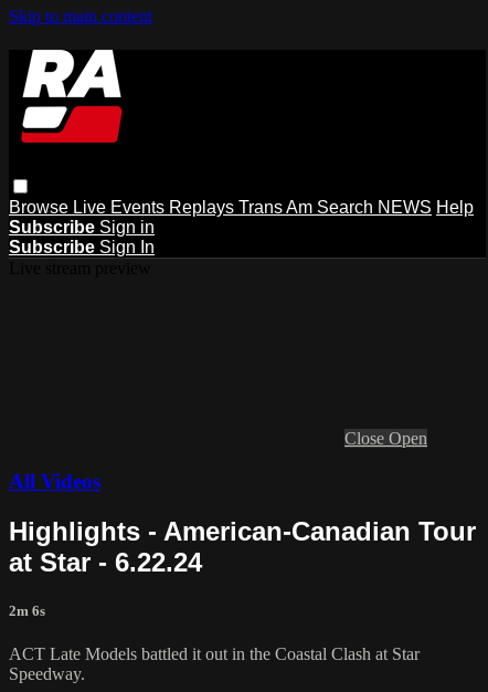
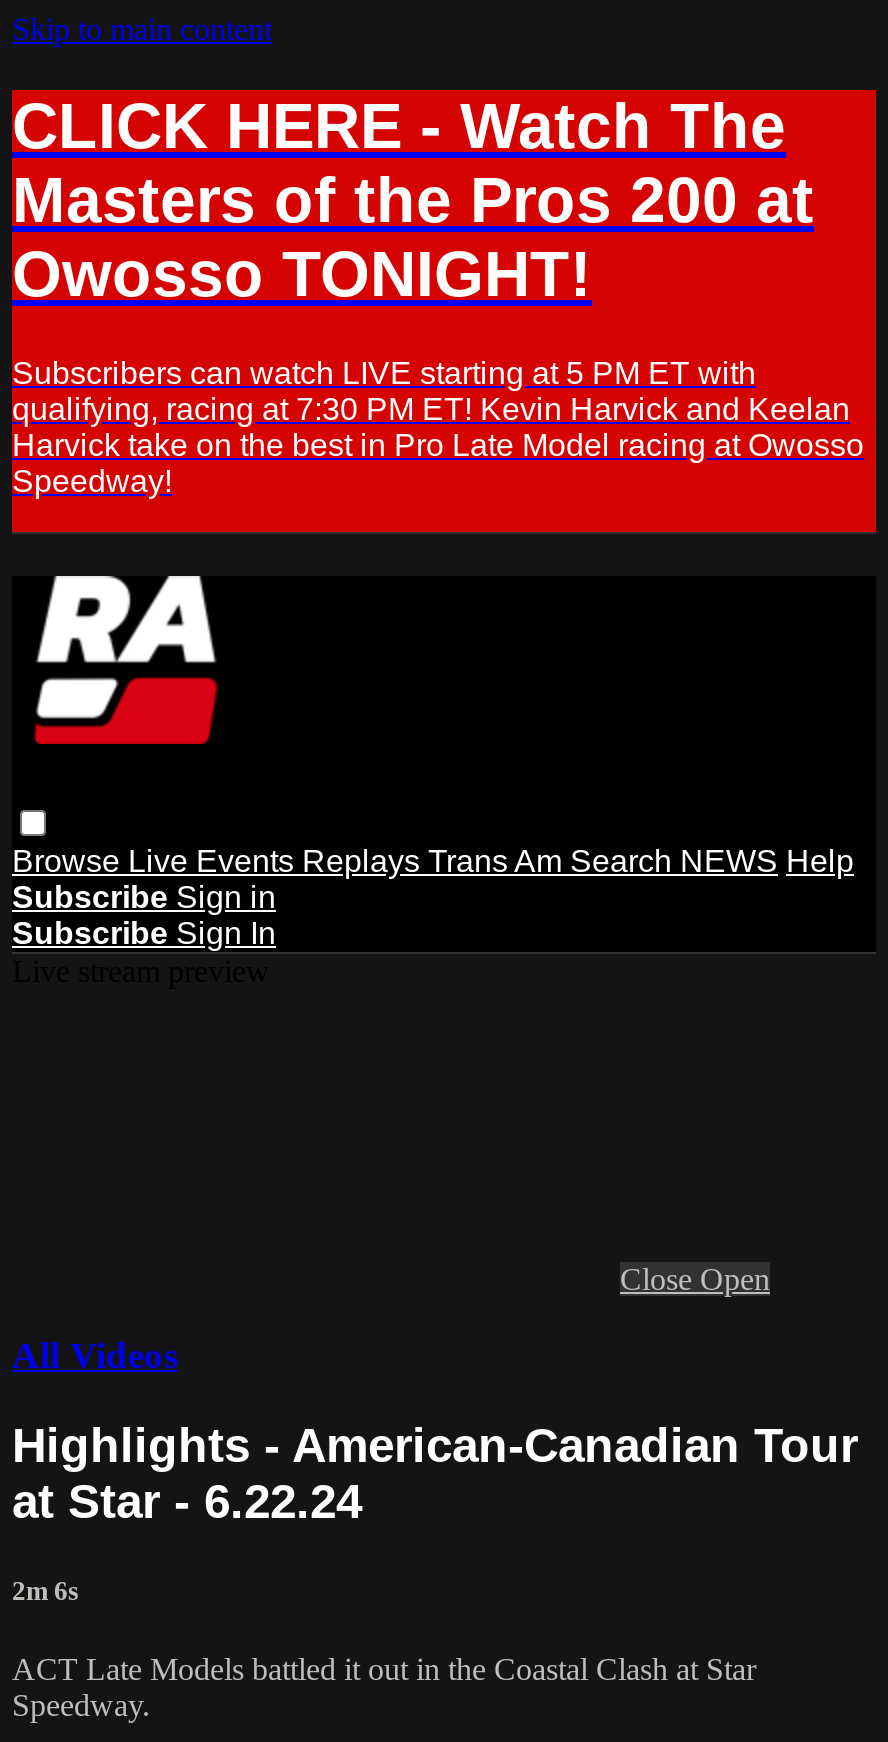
none -> [10,88,878,498] [image] | CLICK HERE - Watch The | Masters of the Pros 200 at | Owosso TONIGHT! | Subscribers can watch LIVE starting at 5 PM ET with | qualifying, racing at 7:30 PM ET! Kevin Harvick and Keelan | Harvick take on the best in Pro Late Model racing at Owosso | Speedway!

